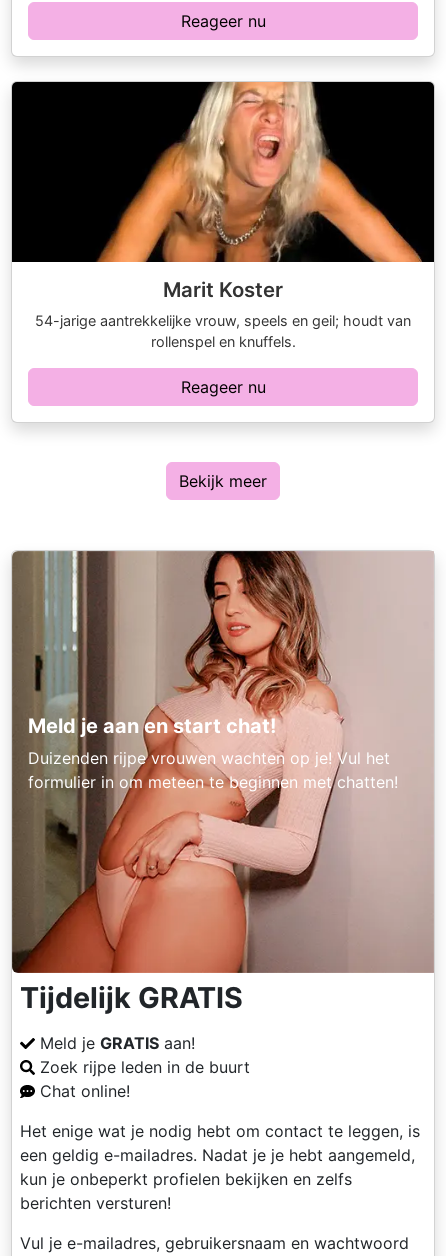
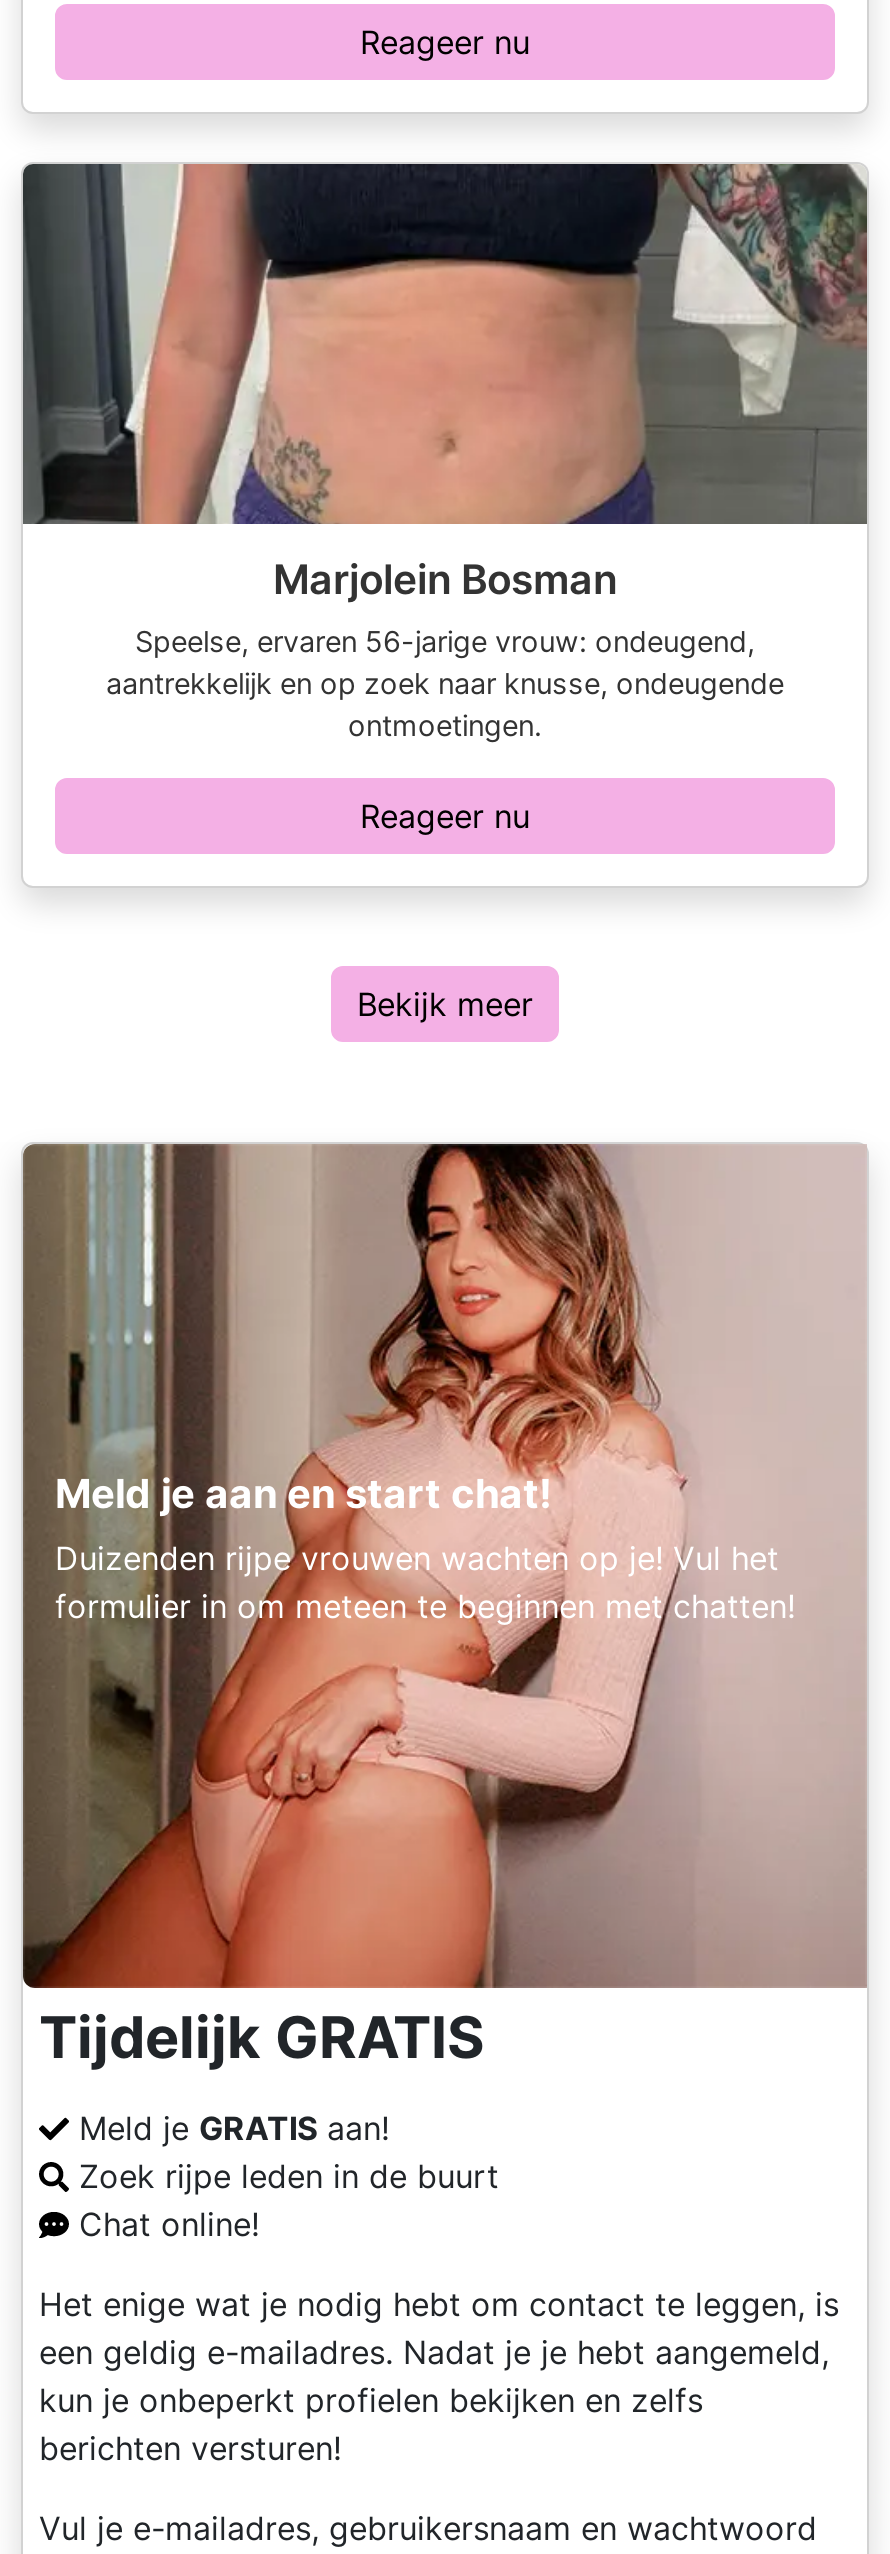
[12,81,435,350] [image] | Marit Koster | 54-jarige aantrekkelijke vrouw, speels en geil; houdt van | rollenspel en knuffels. -> [21,162,869,742] [image] | Marjolein Bosman | Speelse, ervaren 56-jarige vrouw: ondeugend, | aantrekkelijk en op zoek naar knusse, ondeugende | ontmoetingen.

